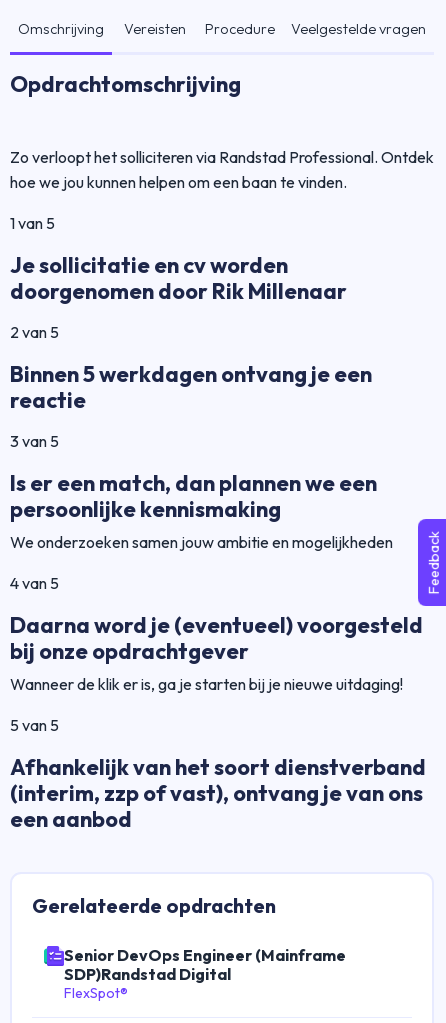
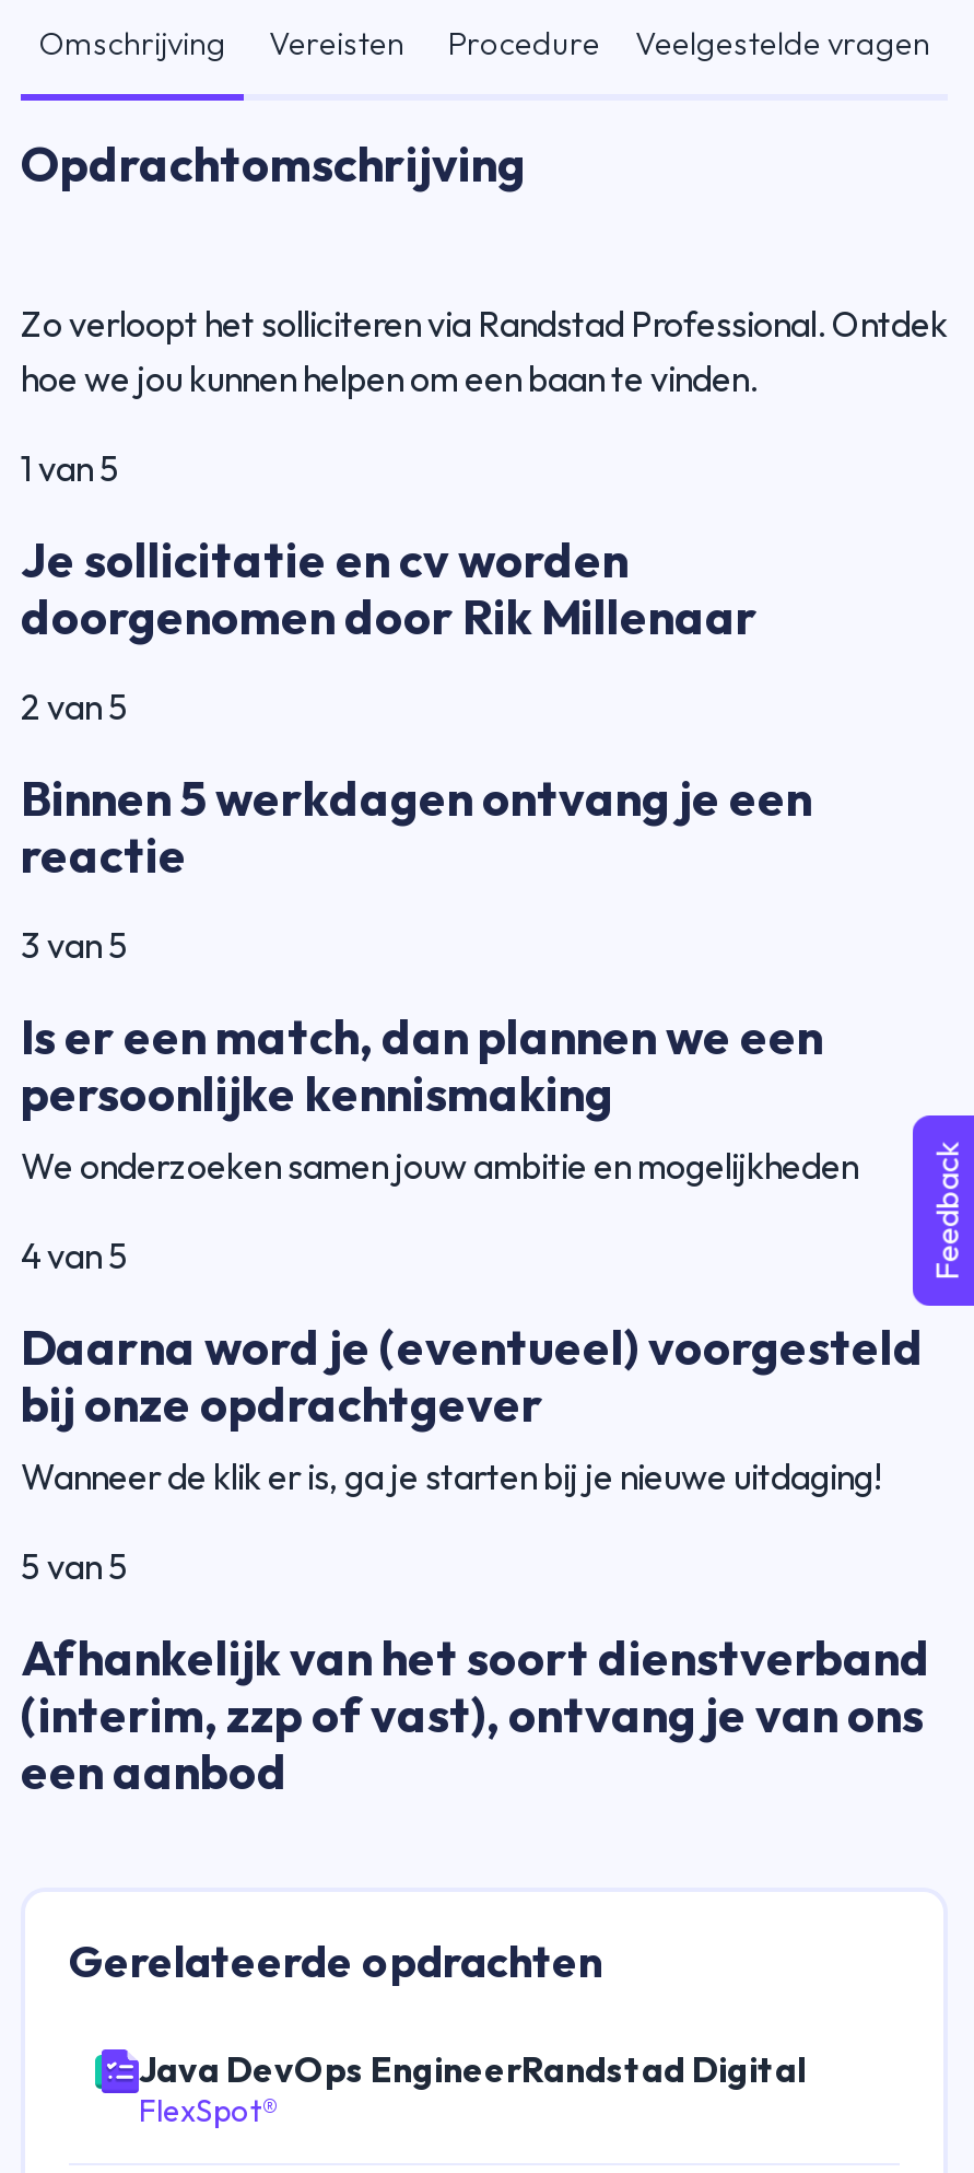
[64,945,346,984] Senior DevOps Engineer (Mainframe | SDP)Randstad Digital -> [139,2047,806,2091] Java DevOps EngineerRandstad Digital

